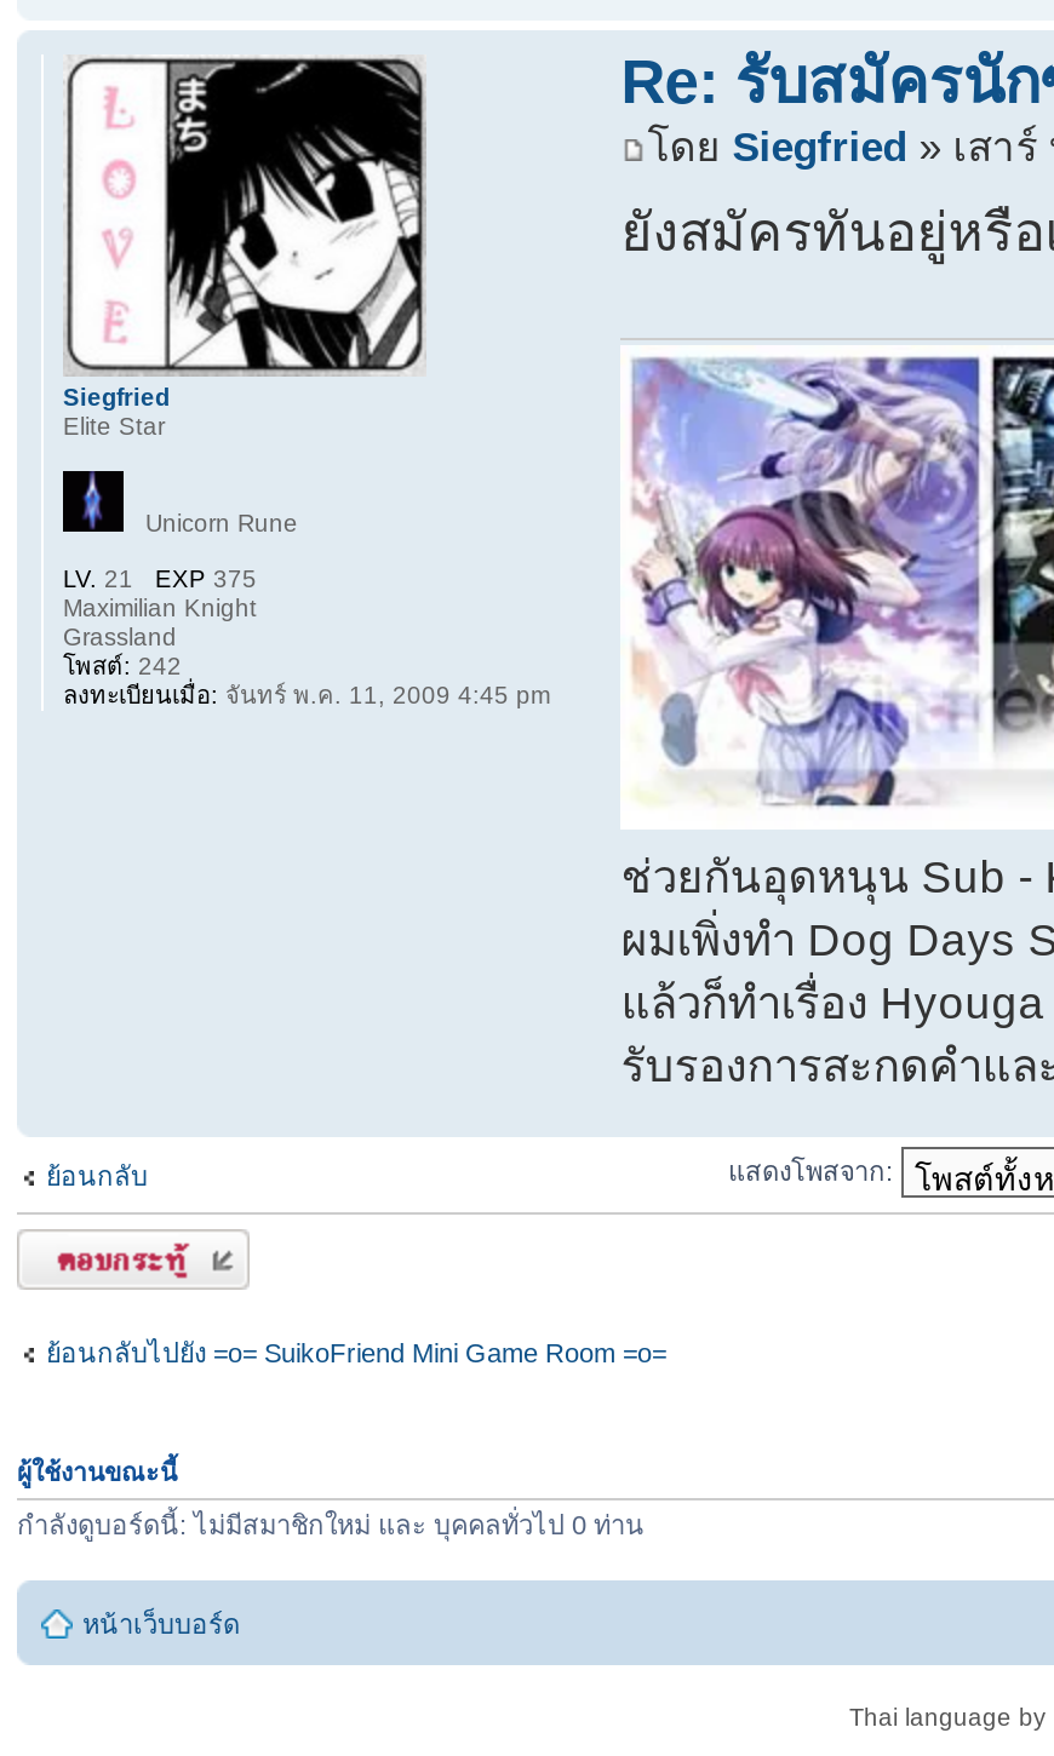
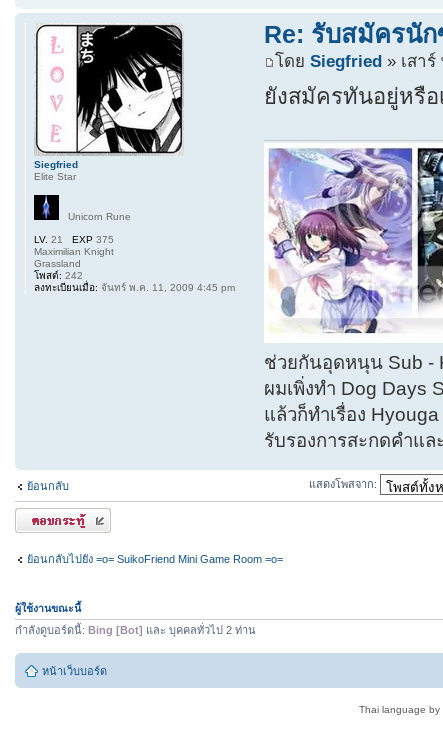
[17,1510,645,1539] กำลังดูบอร์ดนี้: ไม่มีสมาชิกใหม่ และ บุคคลทั่วไป 0 ท่าน -> [15,624,256,636] กำลังดูบอร์ดนี้: Bing [Bot]และ บุคคลทั่วไป 2 ท่าน

